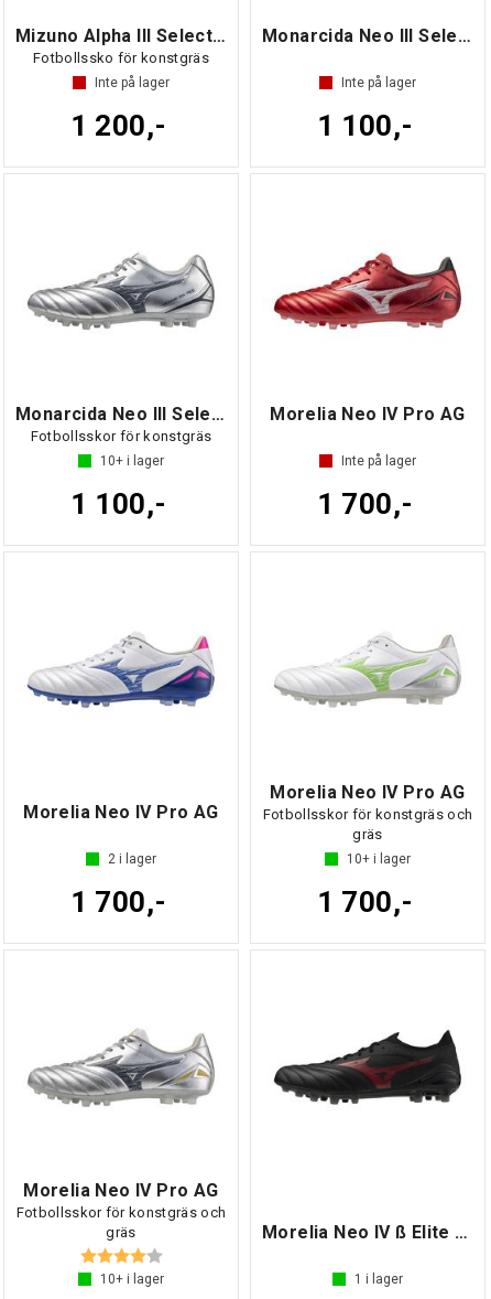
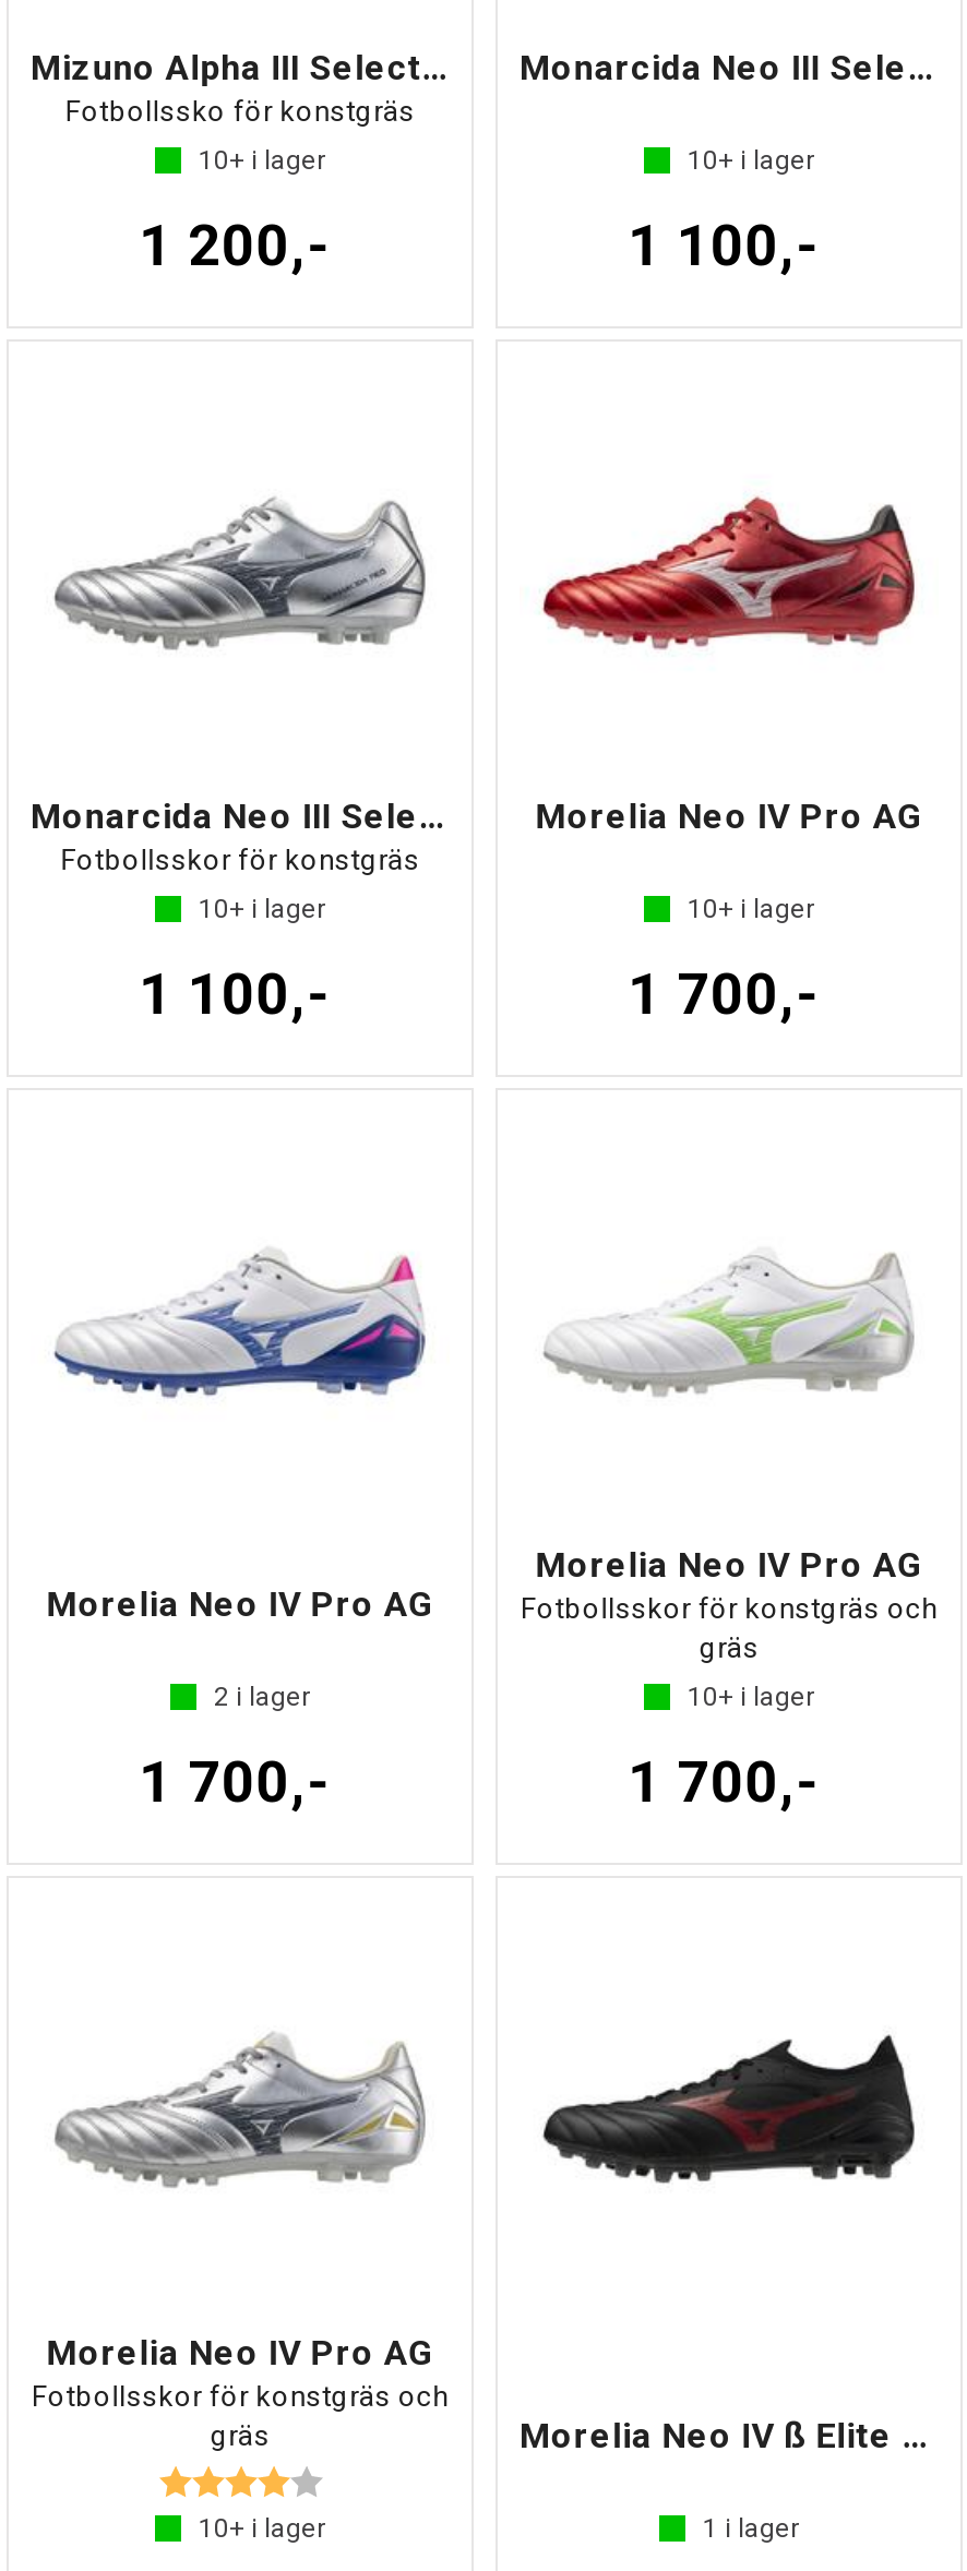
[95,75,170,90] Inte på lager -> [199,145,325,176] 10+ i lager
[341,75,416,90] Inte på lager -> [688,145,814,176] 10+ i lager
[341,453,416,469] Inte på lager -> [688,894,814,924] 10+ i lager

